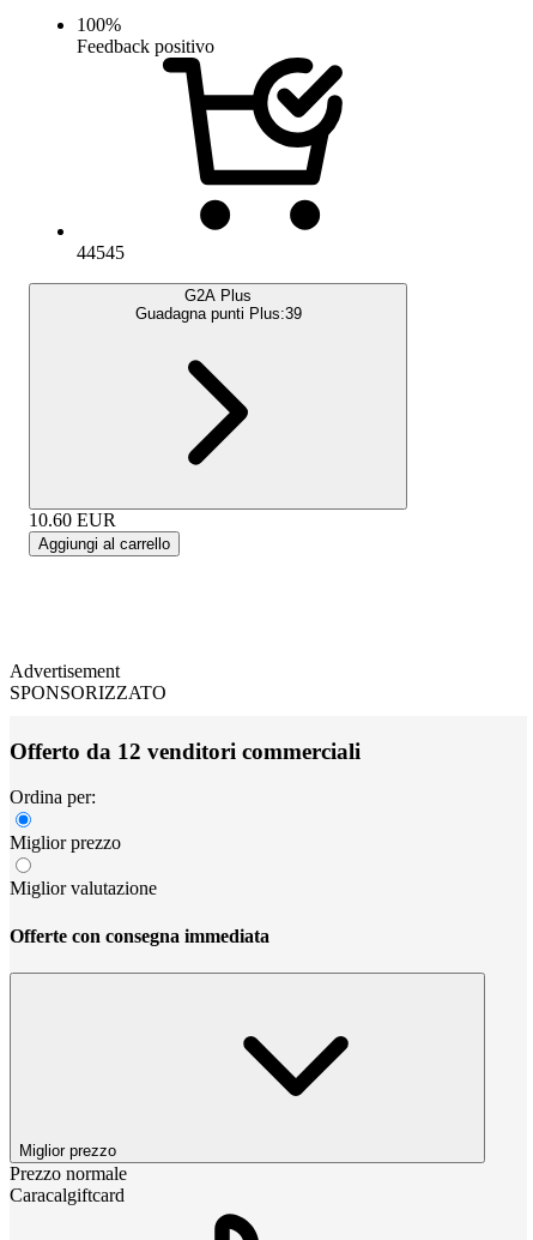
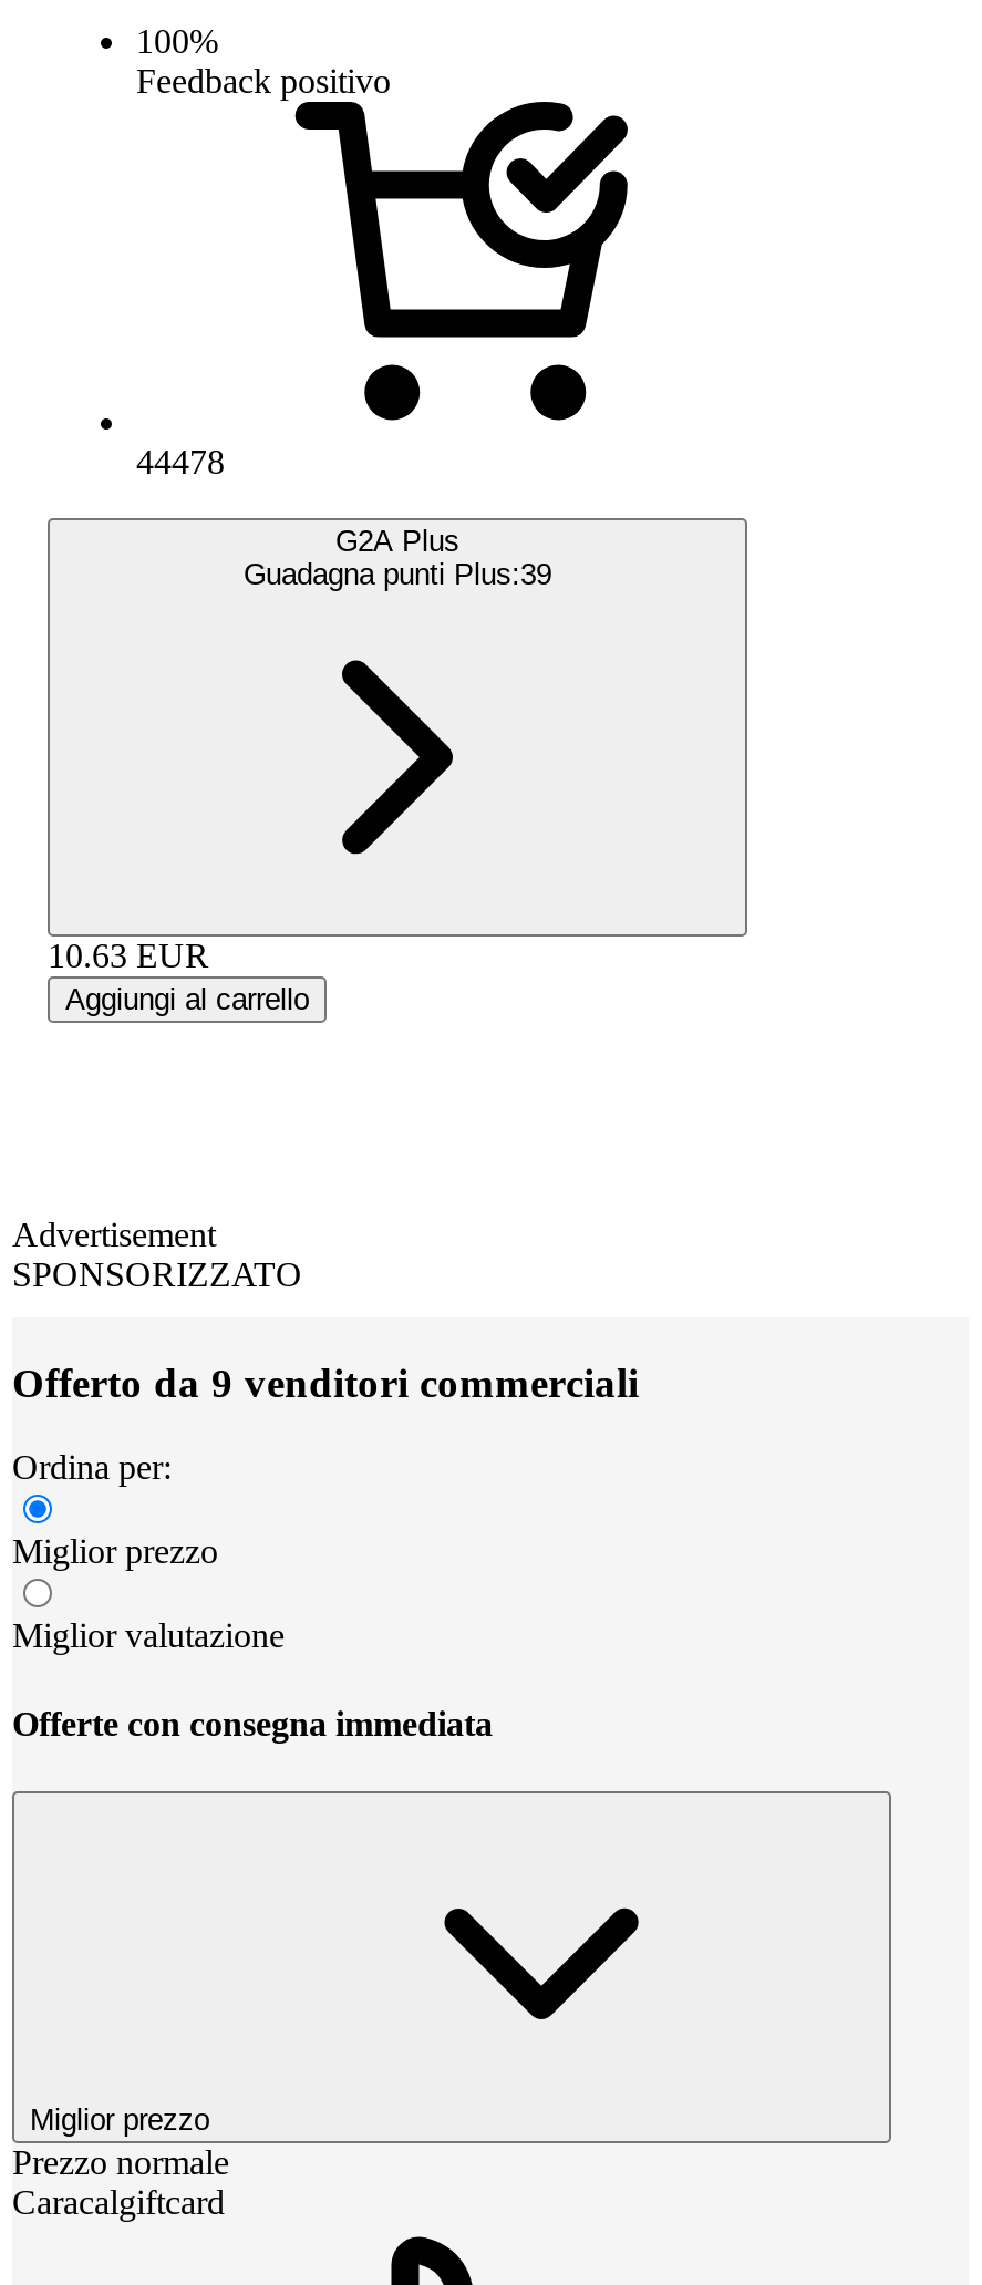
[77,242,125,262] 44545 -> [136,442,225,480] 44478
[29,509,116,530] 10.60 EUR -> [48,936,209,974] 10.63 EUR
[10,738,361,763] Offerto da 12 venditori commerciali -> [12,1358,639,1405] Offerto da 9 venditori commerciali

